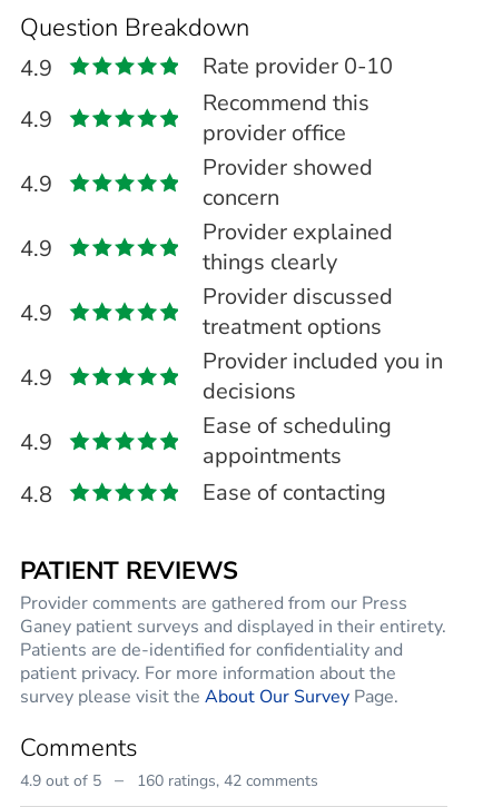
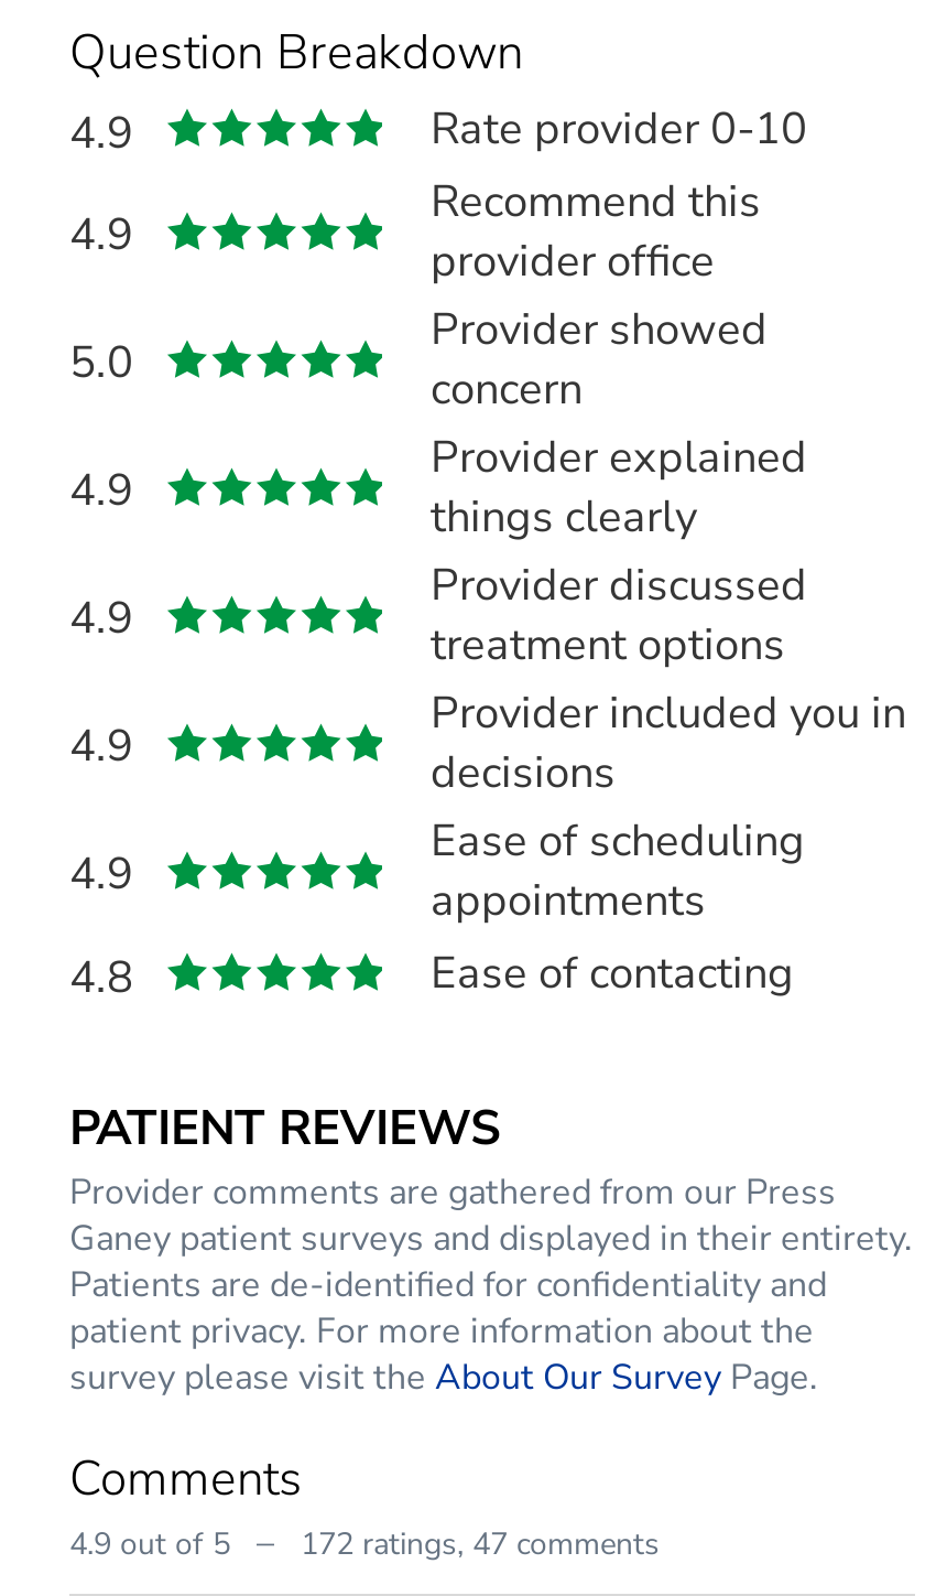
[20,169,52,199] 4.9 -> [69,333,133,392] 5.0
[137,770,318,791] 160 ratings, 42 comments -> [301,1522,660,1564] 172 ratings, 47 comments

